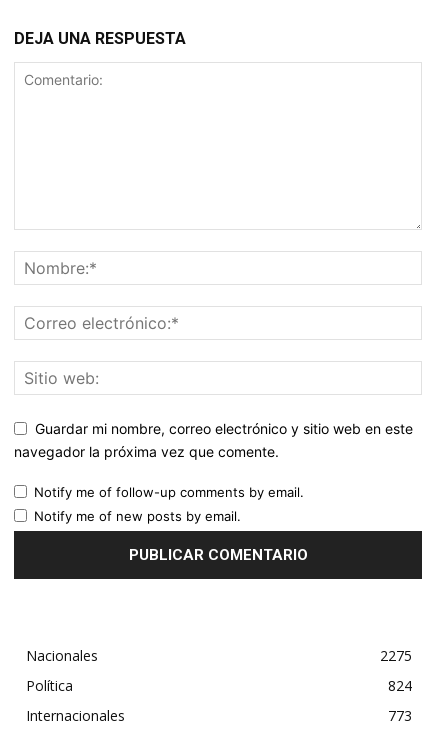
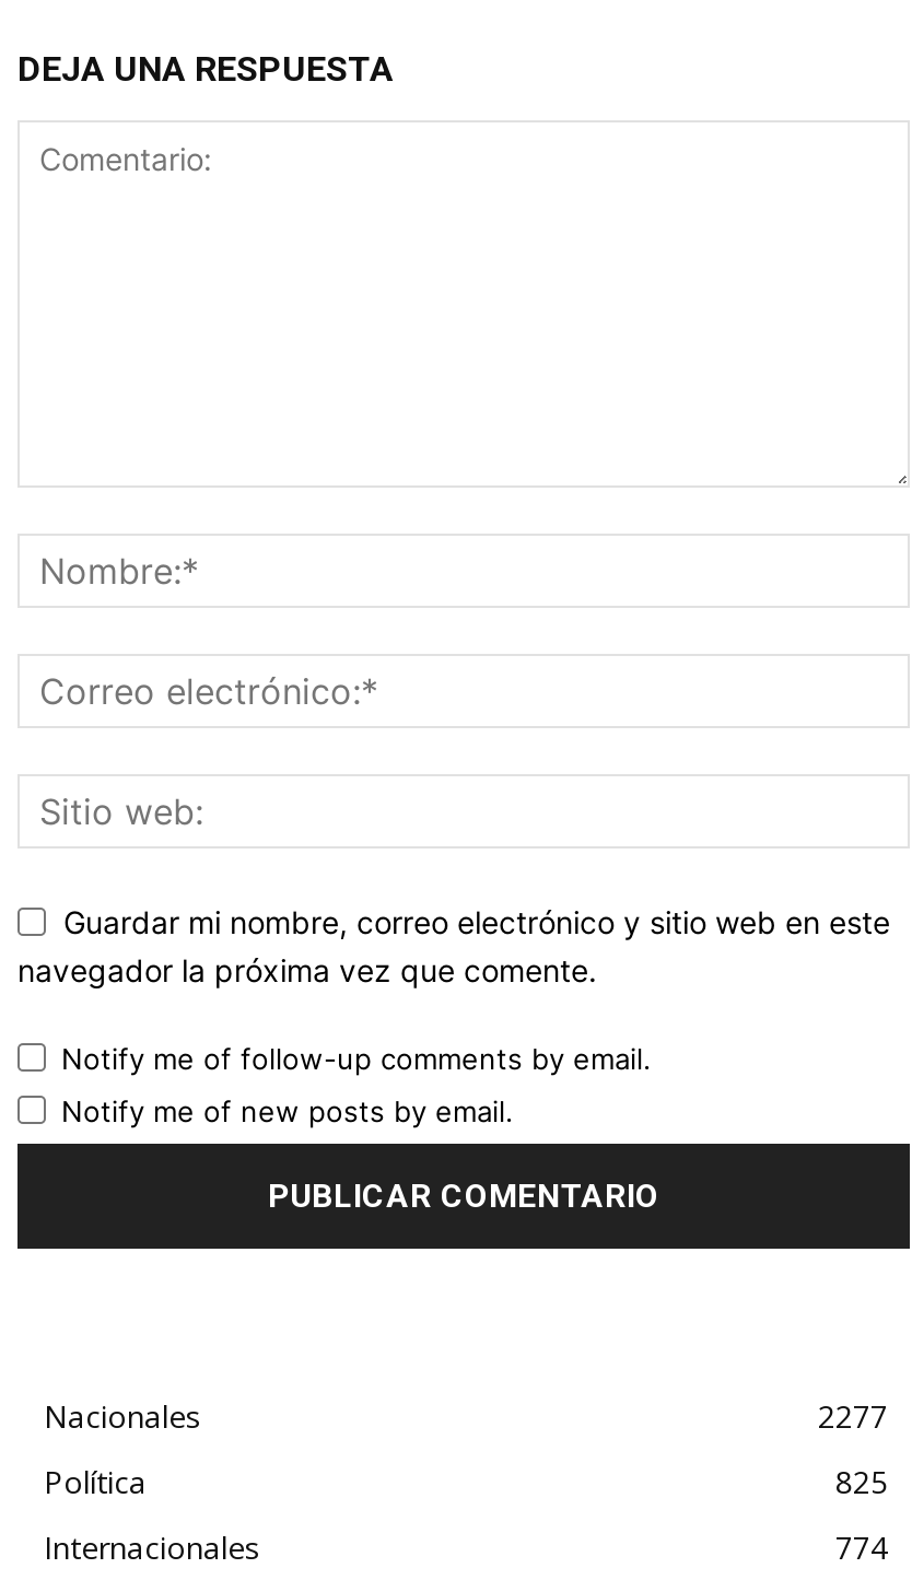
[380,646,412,665] 2275 -> [818,1397,888,1438] 2277
[388,676,412,695] 824 -> [835,1462,888,1504] 825
[388,706,412,725] 773 -> [835,1528,888,1569] 774

